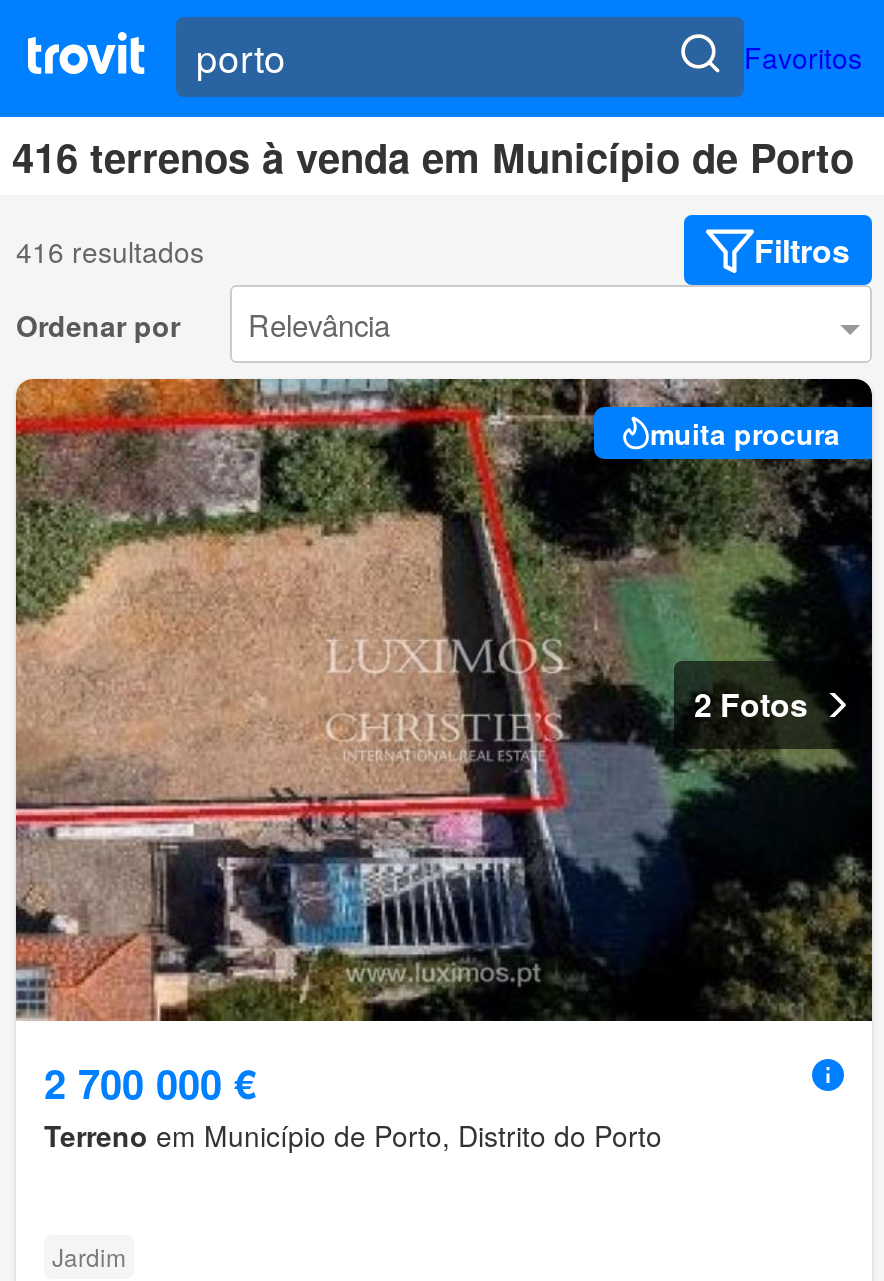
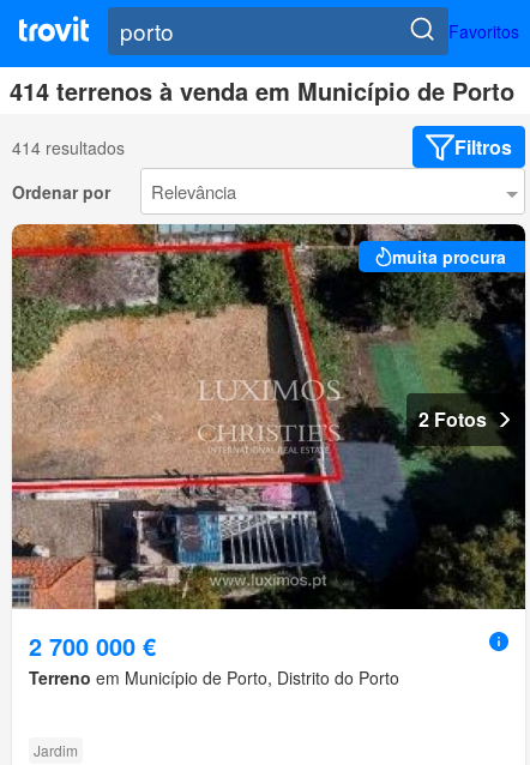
[12,128,854,186] 416 terrenos à venda em Município de Porto -> [10,74,514,108] 414 terrenos à venda em Município de Porto
[16,231,204,271] 416 resultados -> [12,135,125,159] 414 resultados

